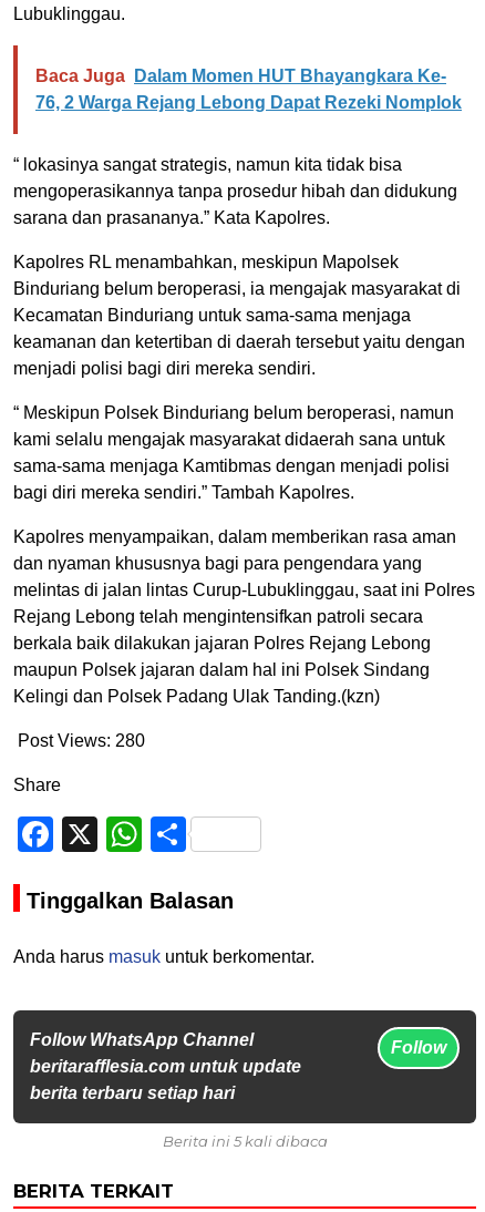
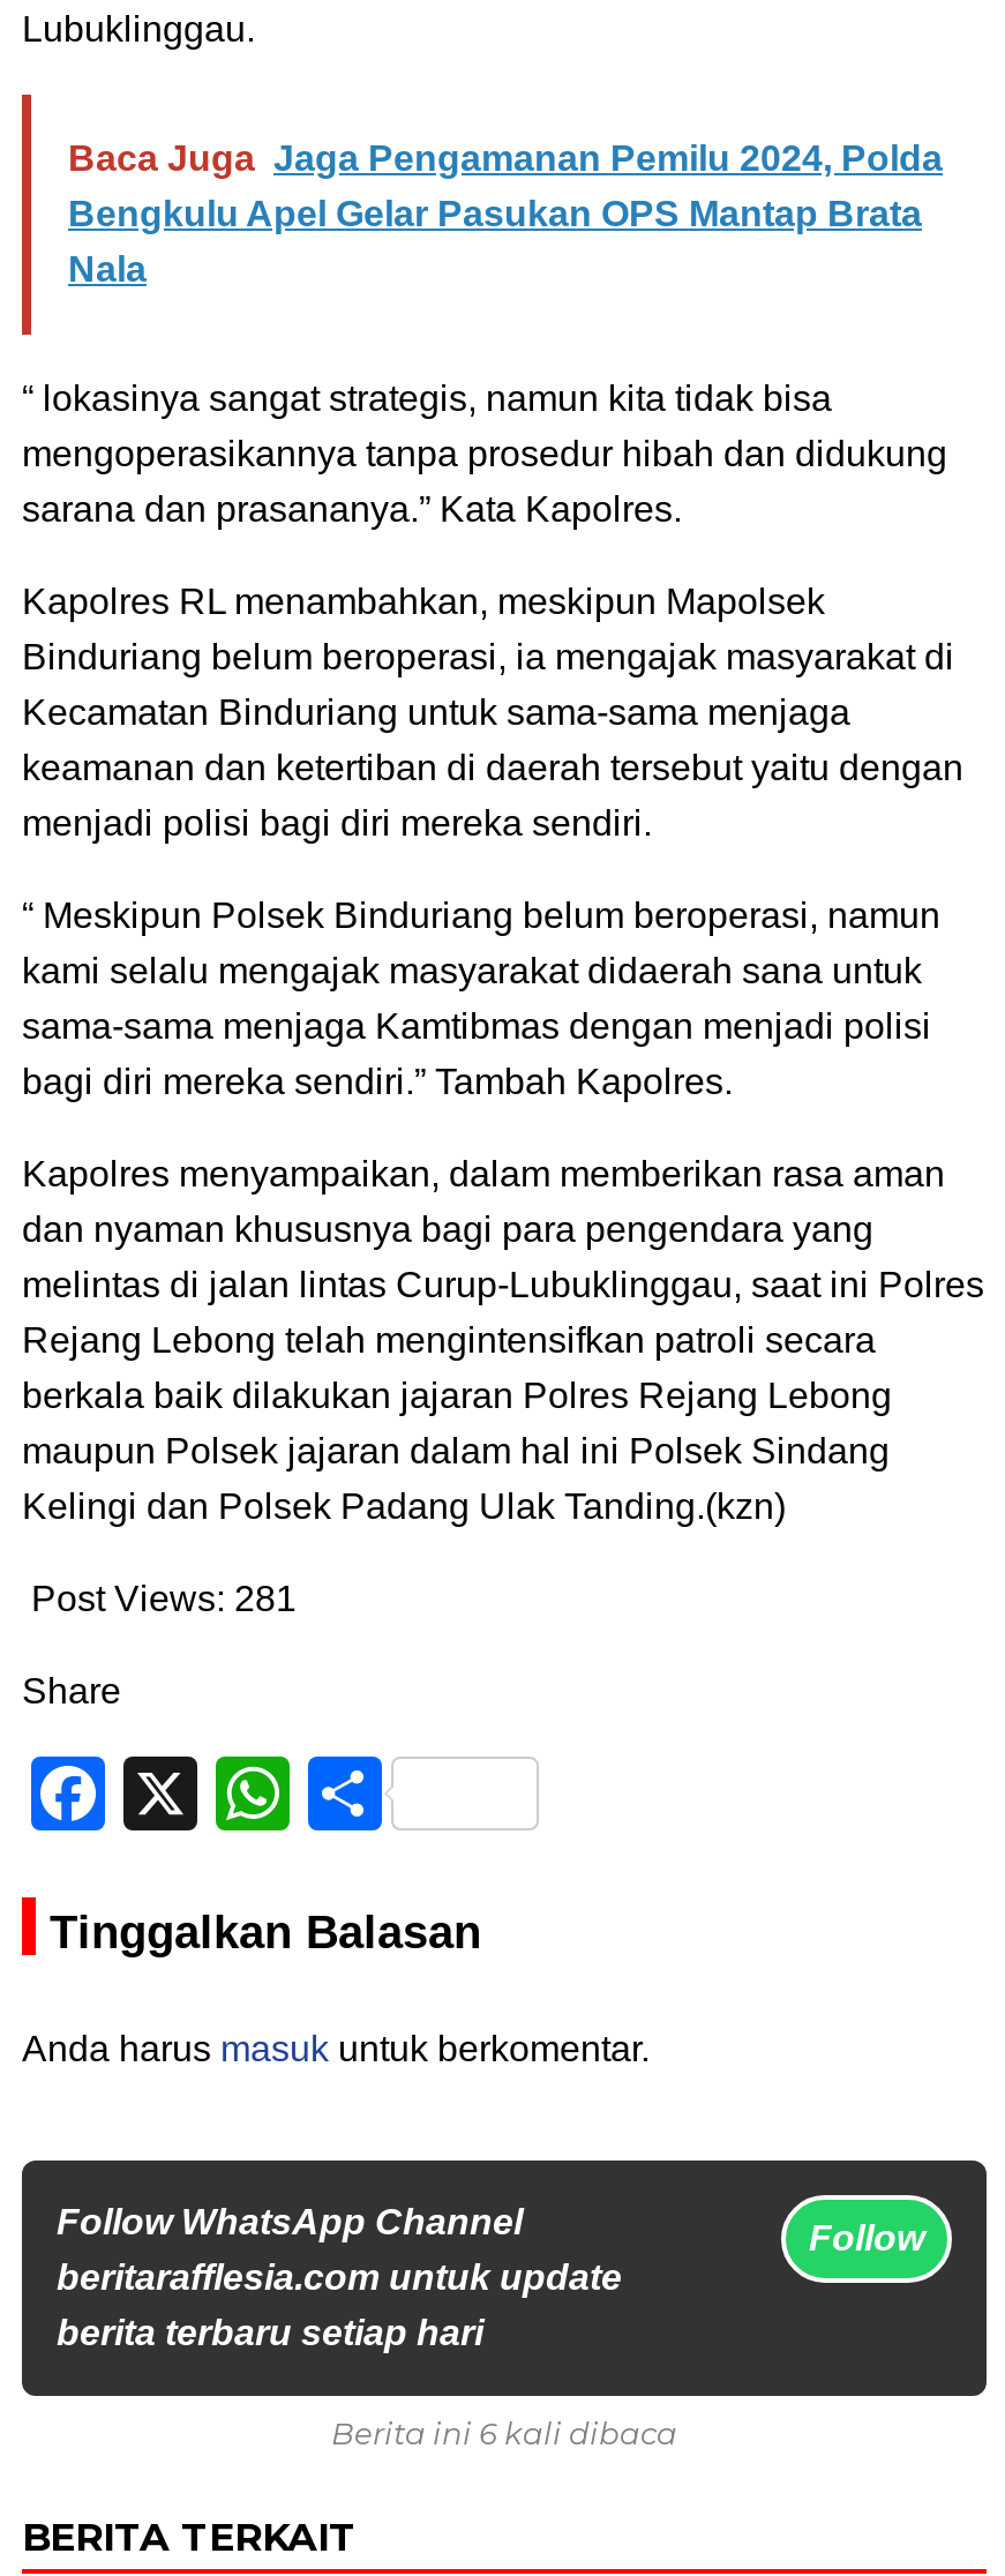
[35,67,462,112] Baca Juga Dalam Momen HUT Bhayangkara Ke- | 76, 2 Warga Rejang Lebong Dapat Rezeki Nomplok -> [68,139,943,289] Baca Juga Jaga Pengamanan Pemilu 2024, Polda | Bengkulu Apel Gelar Pasukan OPS Mantap Brata | Nala
[18,732,145,750] Post Views: 280 -> [31,1580,297,1619] Post Views: 281
[162,1133,327,1150] Berita ini 5 kali dibaca -> [331,2415,677,2452] Berita ini 6 kali dibaca

